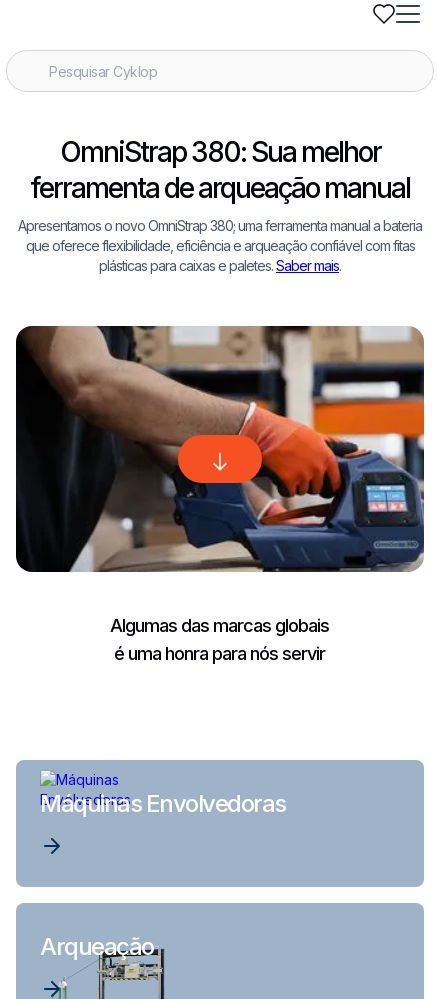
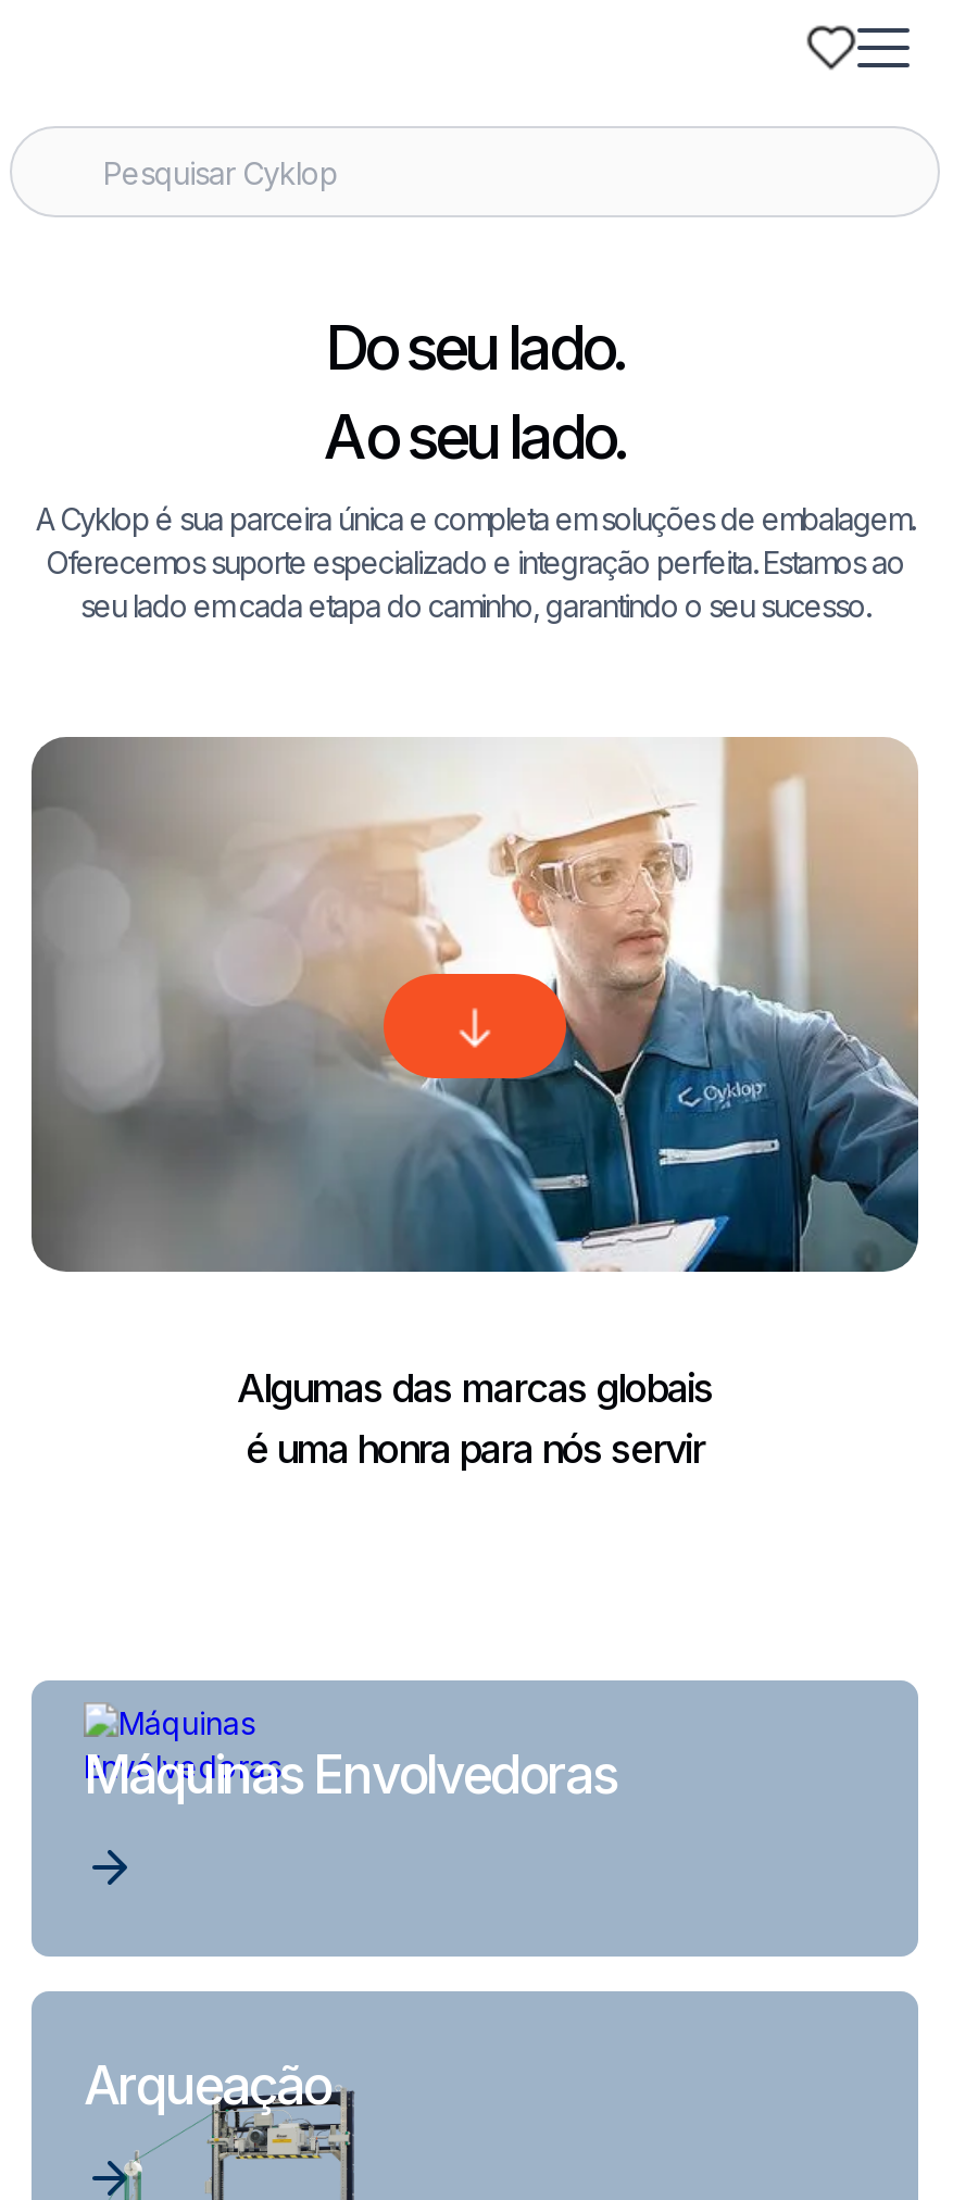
[18,135,422,274] OmniStrap 380: Sua melhor | ferramenta de arqueação manual | Apresentamos o novo OmniStrap 380; uma ferramenta manual a bateria | que oferece flexibilidade, eficiência e arqueação confiável com fitas | plásticas para caixas e paletes. Saber mais -> [36,311,914,624] Do seu lado. | Ao seu lado. | A Cyklop é sua parceira única e completa em soluções de embalagem. | Oferecemos suporte especializado e integração perfeita. Estamos ao | seu lado em cada etapa do caminho, garantindo o seu sucesso.
[16,325,425,573] [image] -> [29,737,918,1274] [image]

